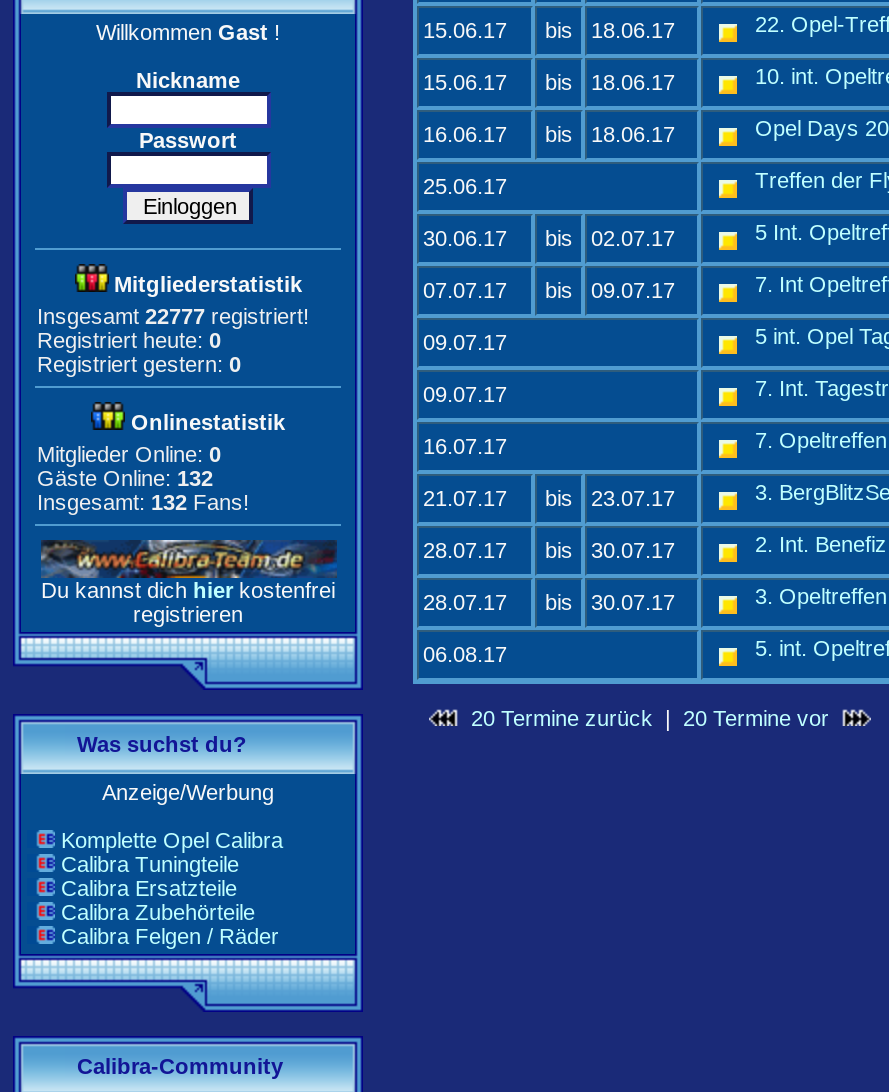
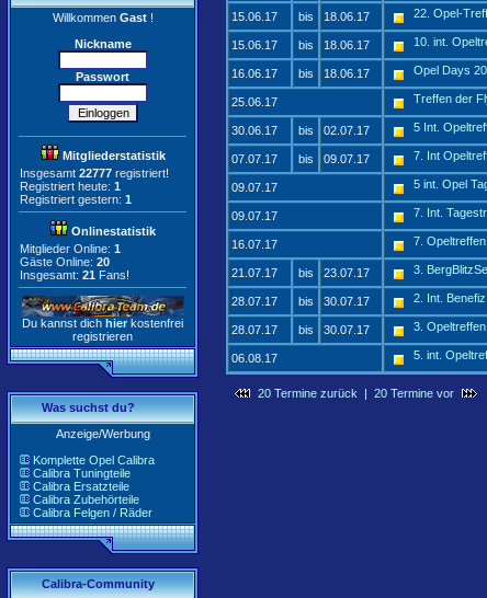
[37,327,221,351] Registriert heute: 0 -> [20,179,121,192] Registriert heute: 1
[37,351,241,375] Registriert gestern: 0 -> [20,192,132,205] Registriert gestern: 1
[37,441,221,465] Mitglieder Online: 0 -> [20,242,121,255] Mitglieder Online: 1
[37,465,213,489] Gäste Online: 132 -> [20,255,110,268] Gäste Online: 20
[37,489,249,513] Insgesamt: 132 Fans! -> [20,268,129,281] Insgesamt: 21 Fans!

